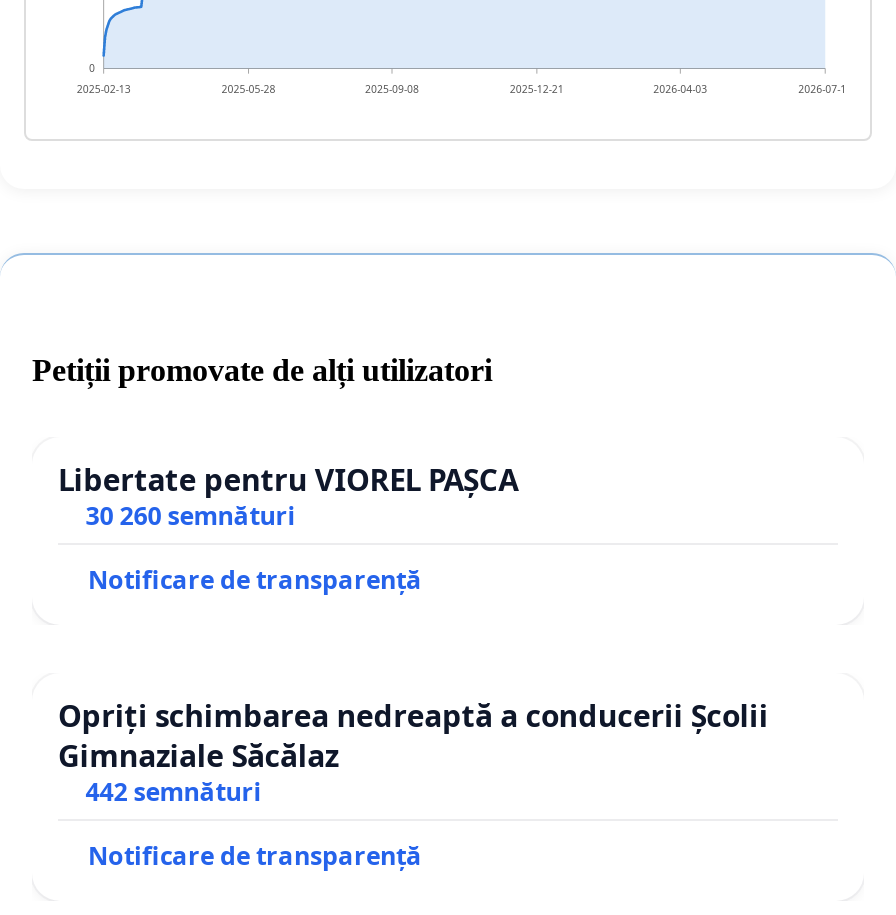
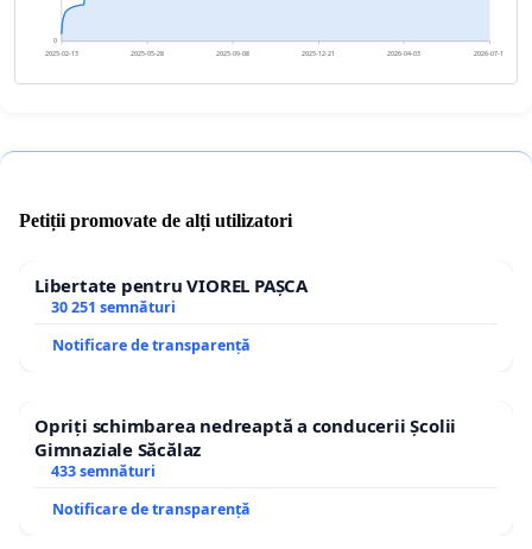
[86,499,296,533] 30 260 semnături -> [51,297,176,317] 30 251 semnături
[86,775,262,809] 442 semnături -> [51,461,155,481] 433 semnături

